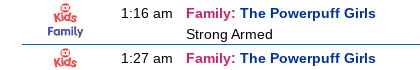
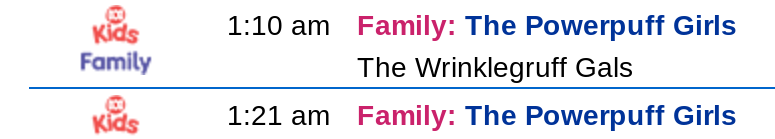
[121,5,376,21] 1:16 am Family: The Powerpuff Girls -> [227,9,737,41] 1:10 am Family: The Powerpuff Girls
[186,26,273,42] Strong Armed -> [357,51,633,83] The Wrinklegruff Gals
[121,50,376,66] 1:27 am Family: The Powerpuff Girls -> [227,99,737,131] 1:21 am Family: The Powerpuff Girls

